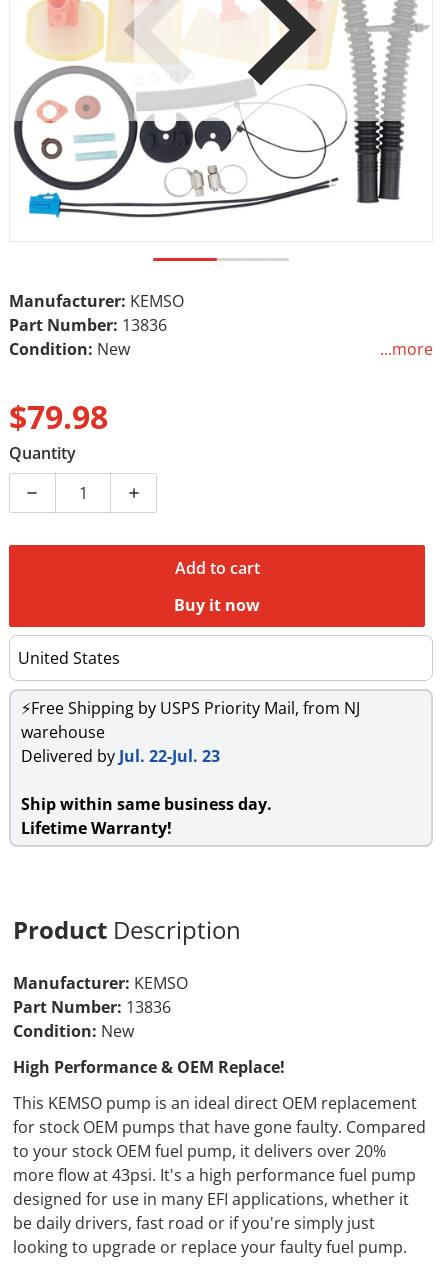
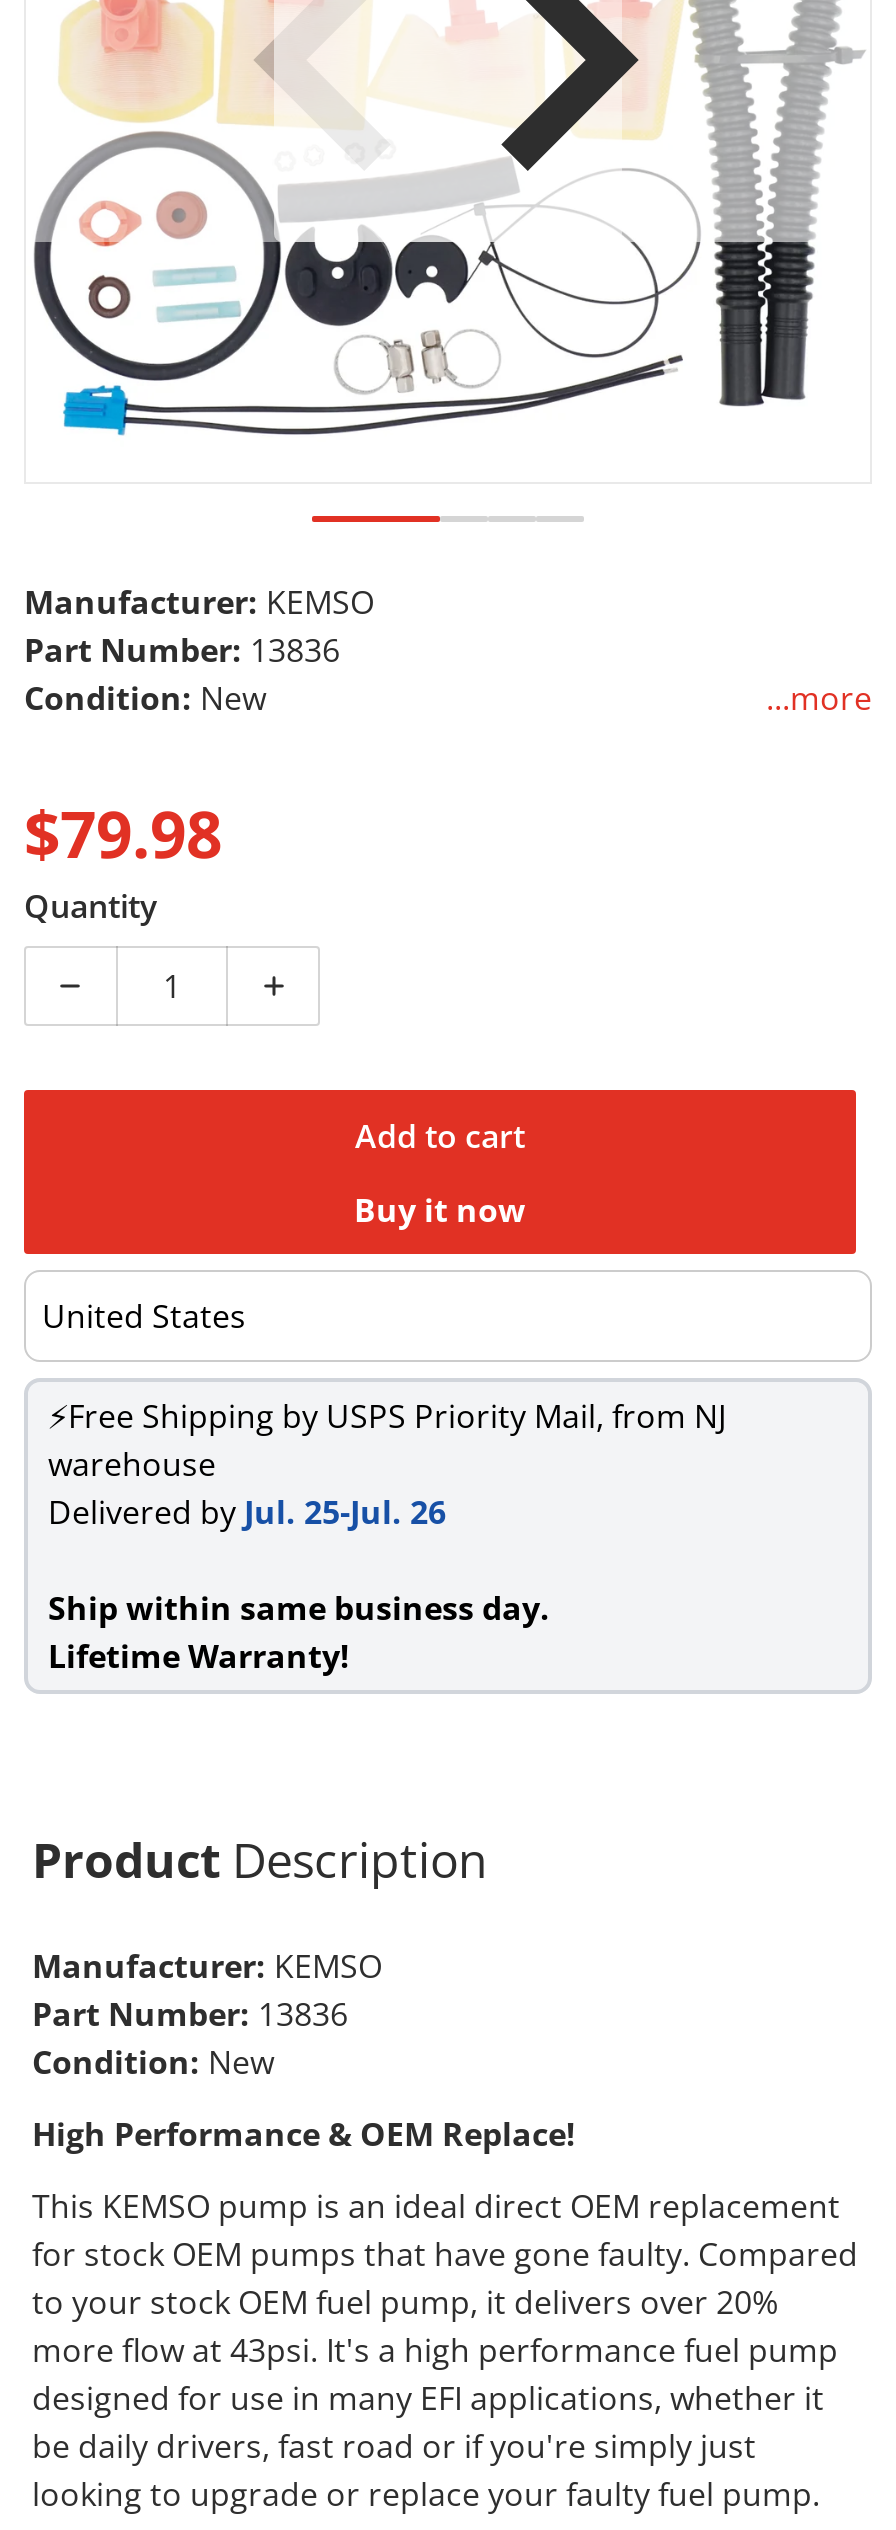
[21,745,220,767] Delivered by Jul. 22-Jul. 23 -> [48,1490,446,1534] Delivered by Jul. 25-Jul. 26

